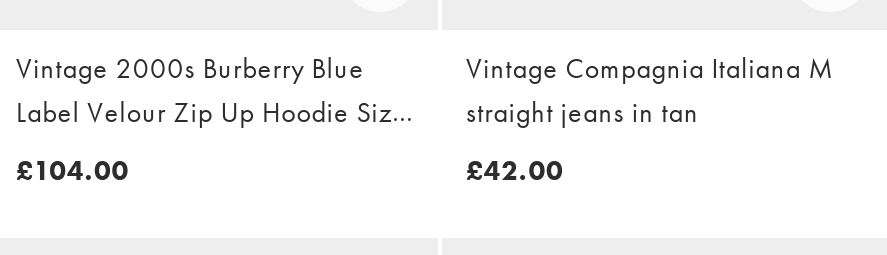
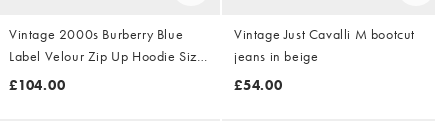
[466,49,834,129] Vintage Compagnia Italiana M | straight jeans in tan -> [234,24,415,64] Vintage Just Cavalli M bootcut | jeans in beige
[466,151,564,187] £42.00 -> [234,75,283,93] £54.00

